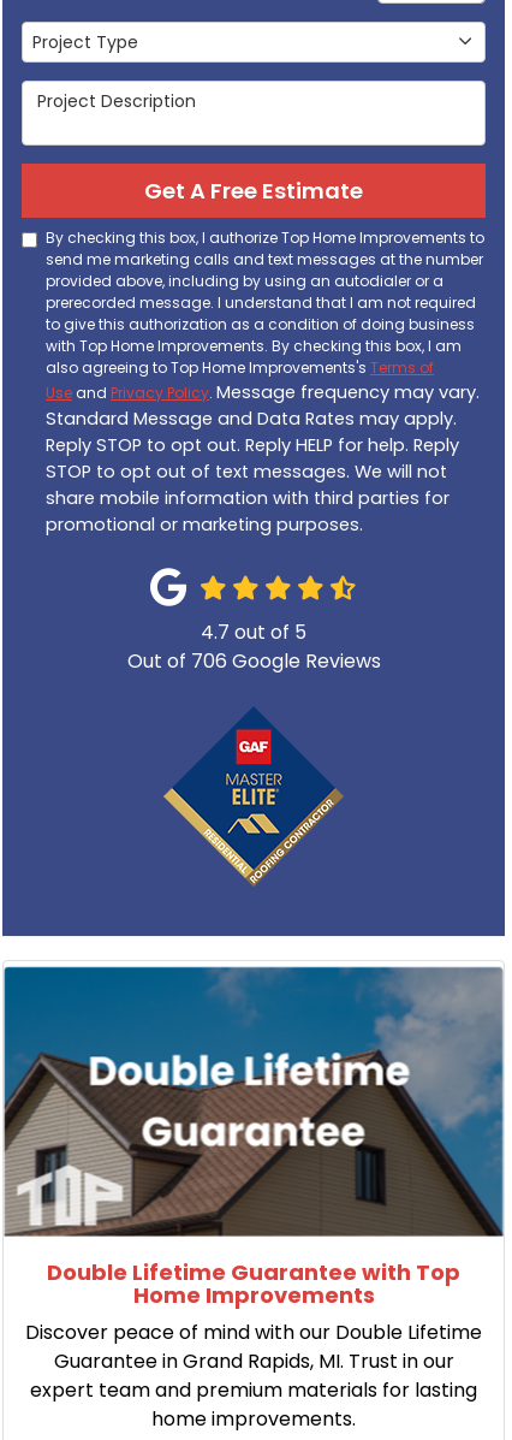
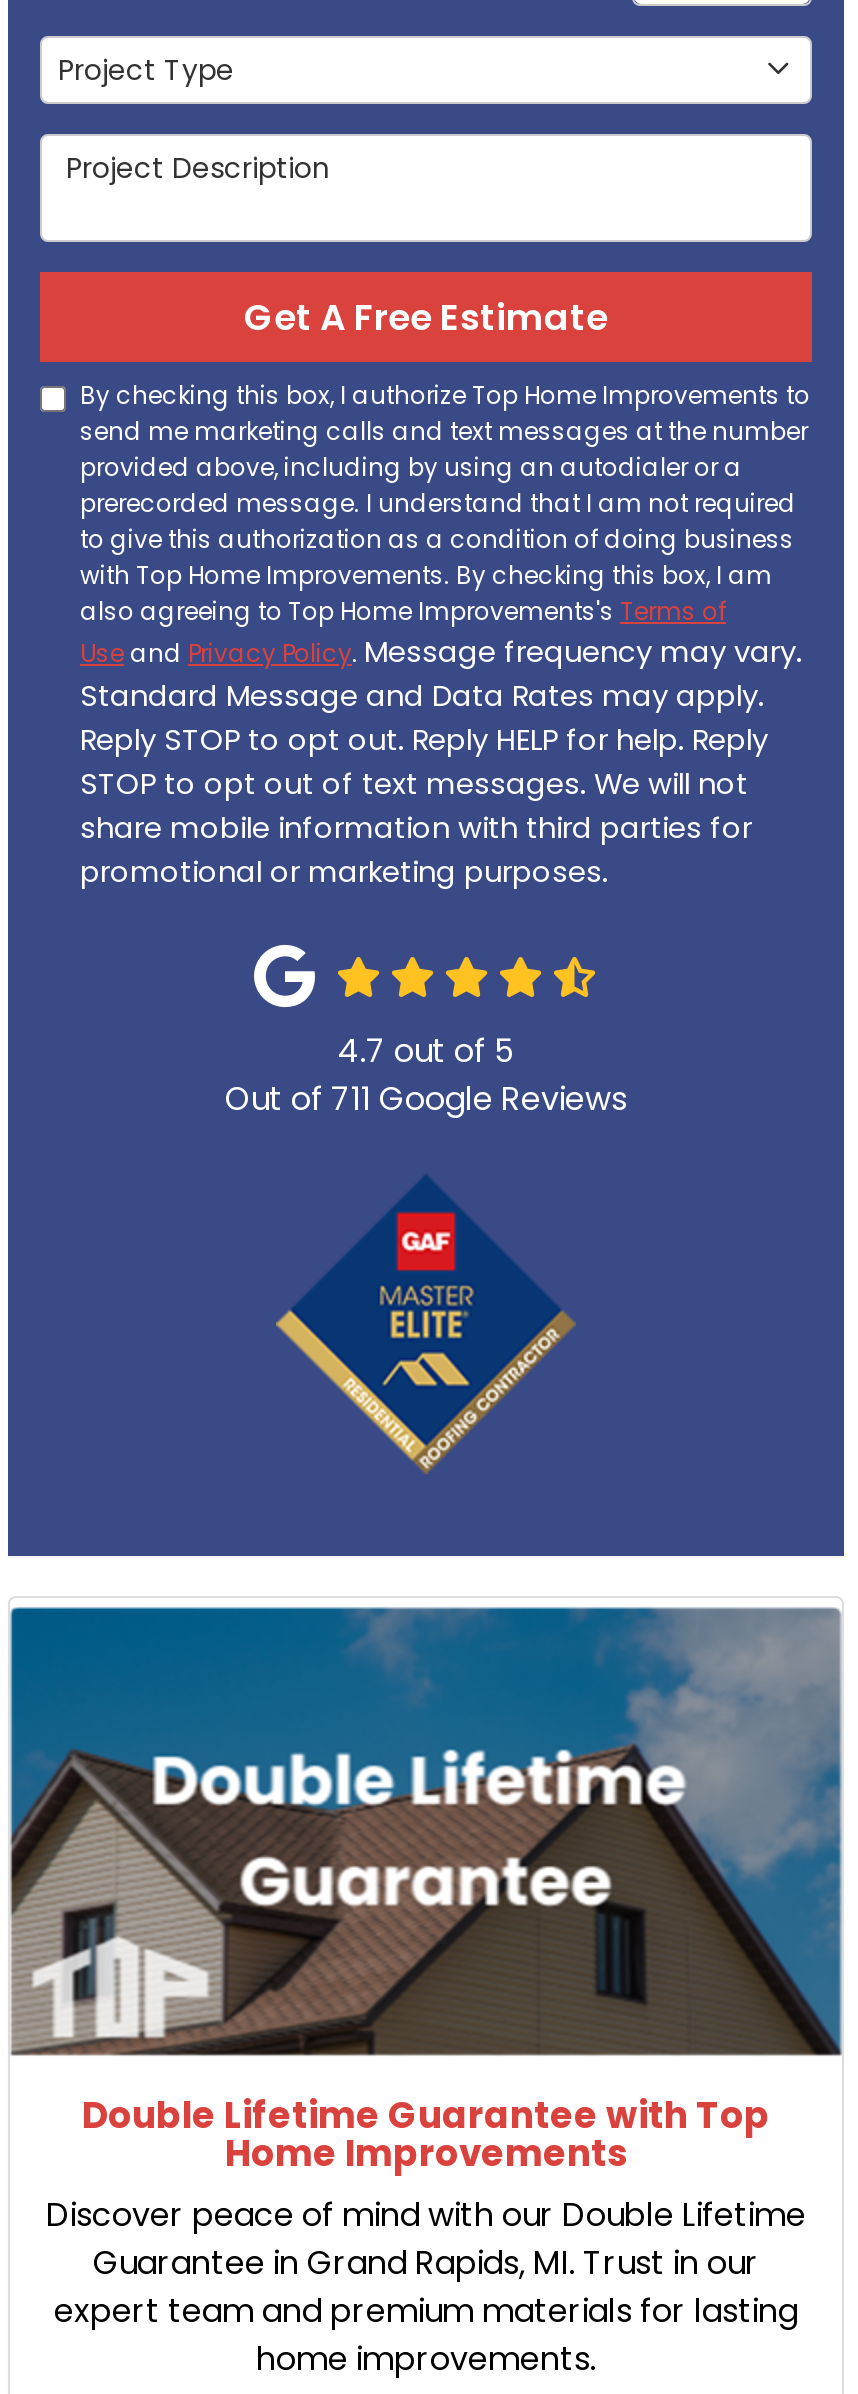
[127,647,380,675] Out of 706 Google Reviews -> [225,1076,627,1122] Out of 711 Google Reviews

